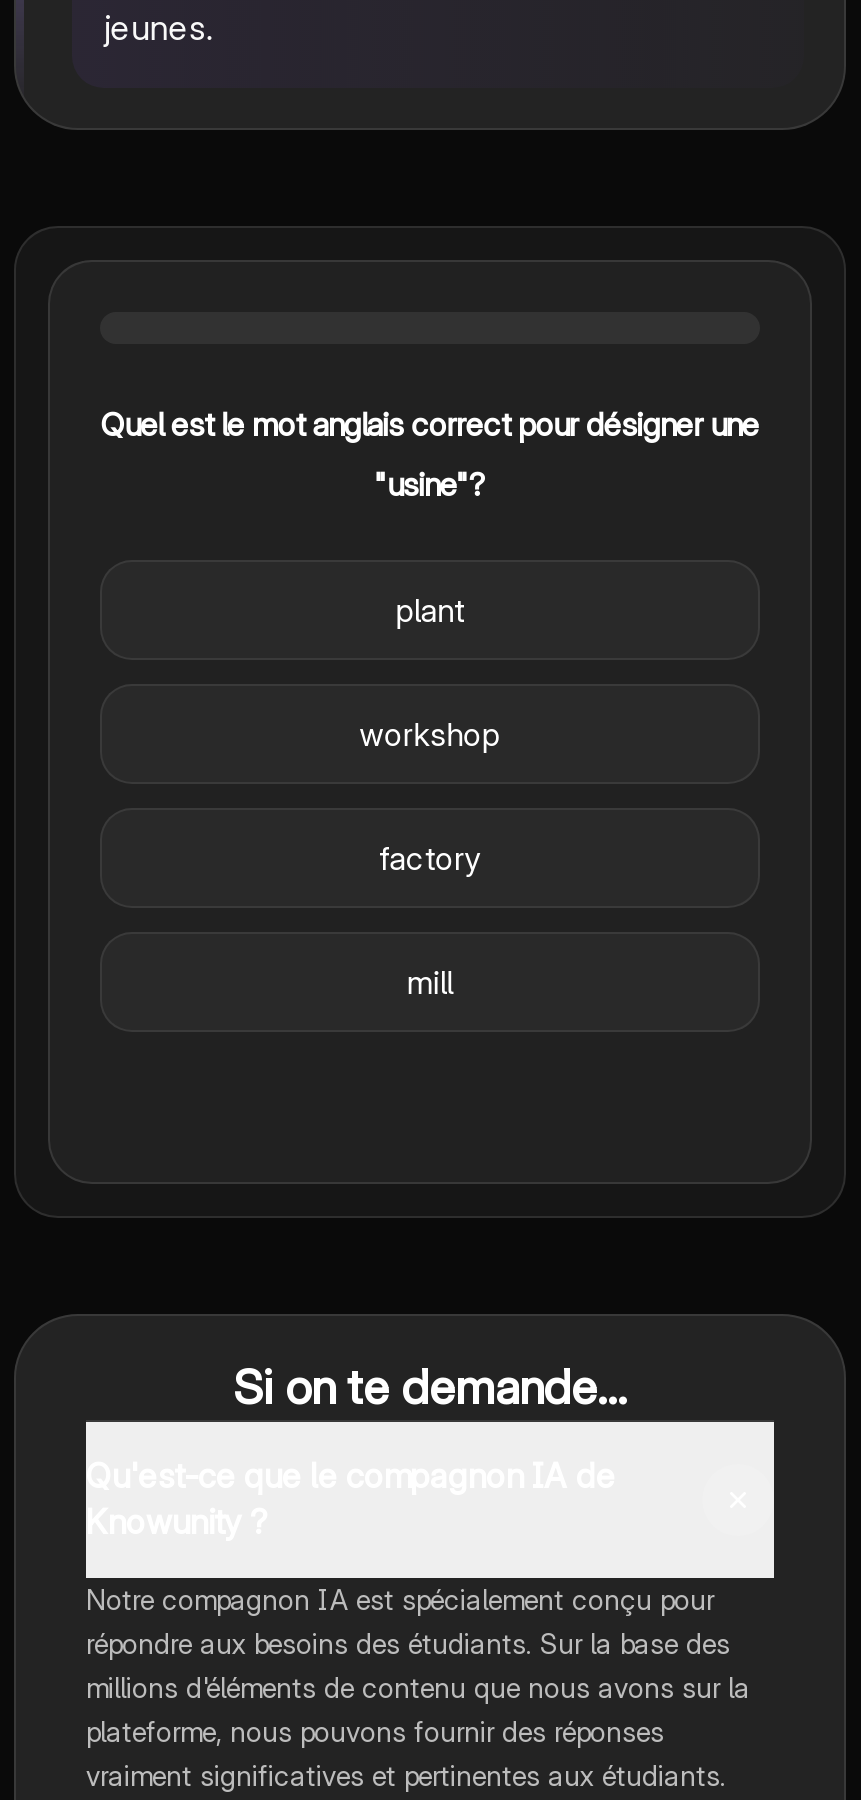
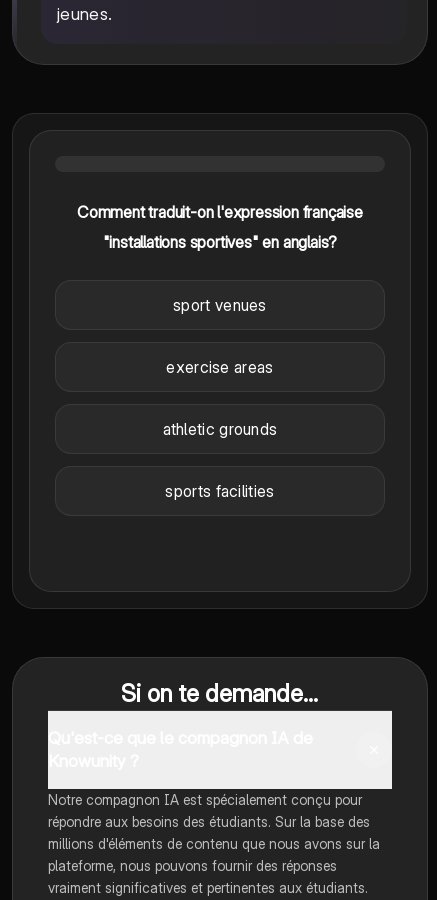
[101,405,759,445] Quel est le mot anglais correct pour désigner une -> [77,202,363,222] Comment traduit-on l'expression française
[374,465,486,505] "usine"? -> [103,232,337,252] "installations sportives" en anglais?
[396,591,464,631] plant -> [173,295,267,315] sport venues
[360,715,500,755] workshop -> [166,357,274,377] exercise areas
[379,839,481,879] factory -> [163,419,277,439] athletic grounds
[407,963,453,1003] mill -> [165,481,274,501] sports facilities

